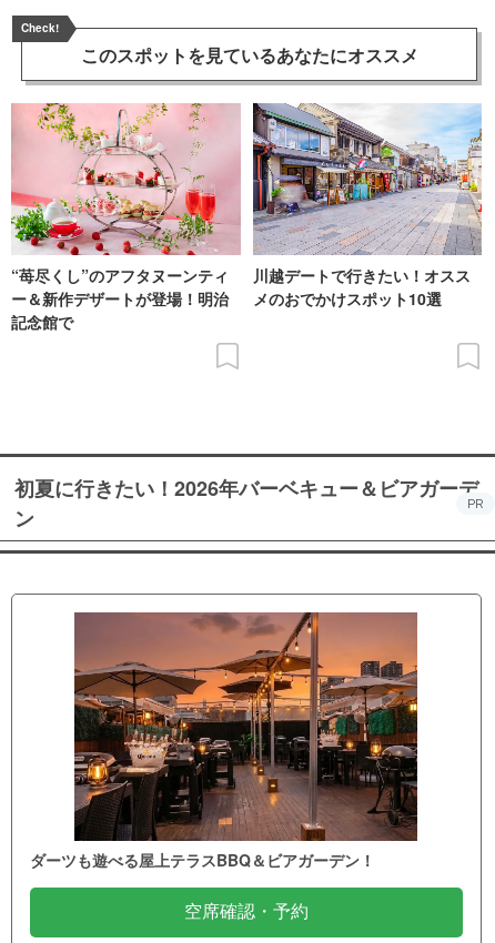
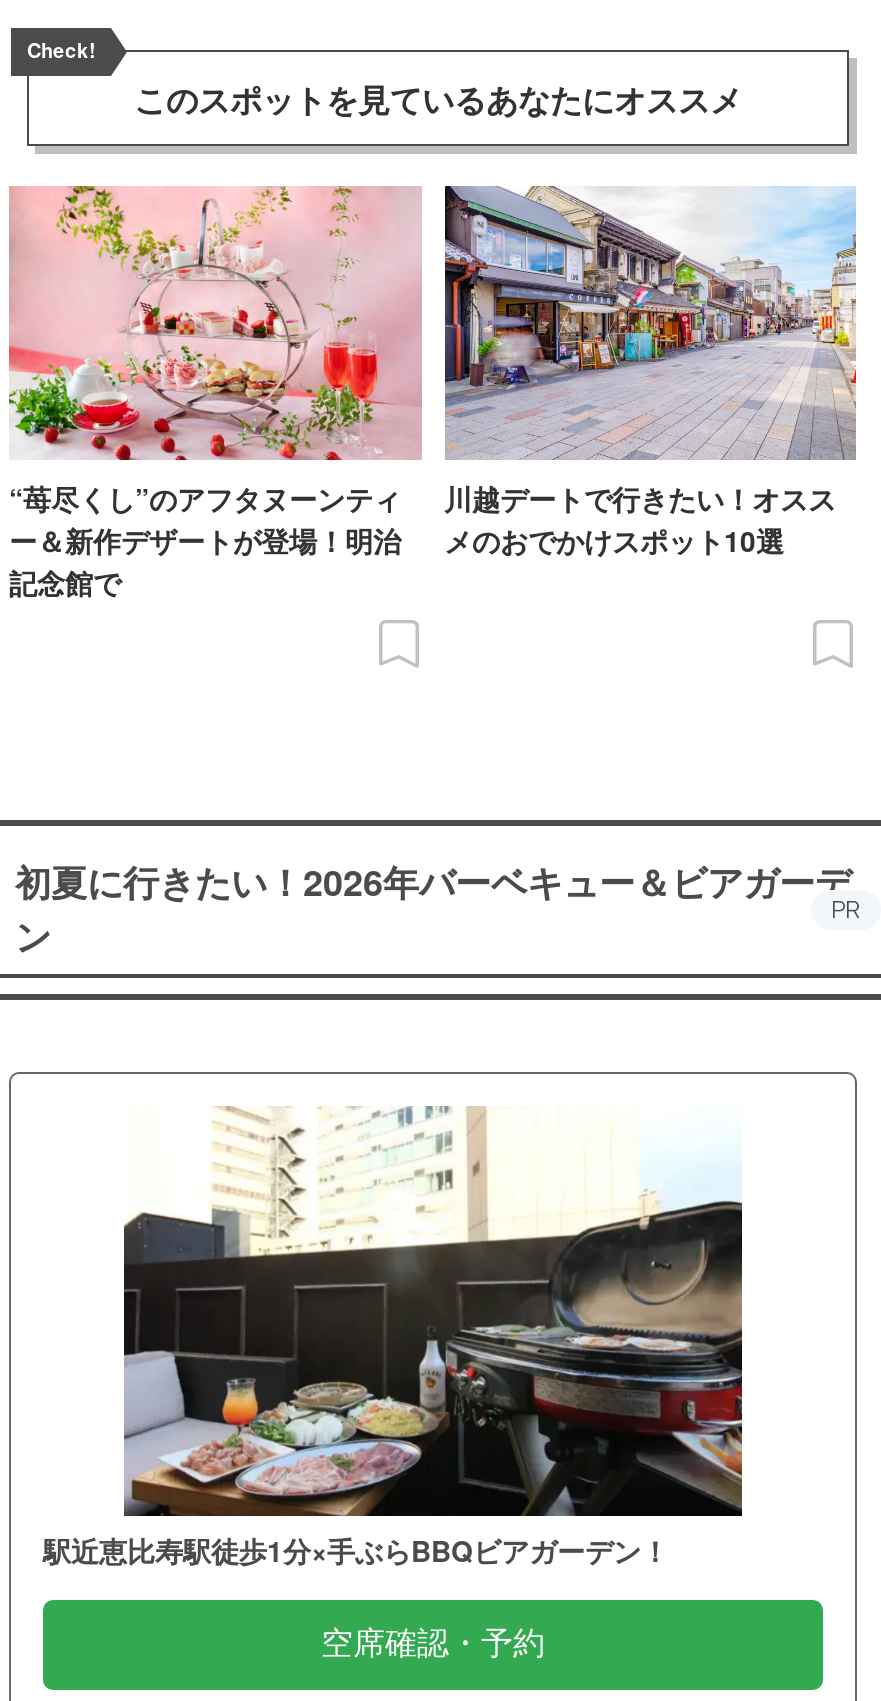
[30,611,418,871] [image] | ダーツも遊べる屋上テラスBBQ＆ビアガーデン！ -> [43,1105,743,1571] [image] | 駅近恵比寿駅徒歩1分×手ぶらBBQビアガーデン！

